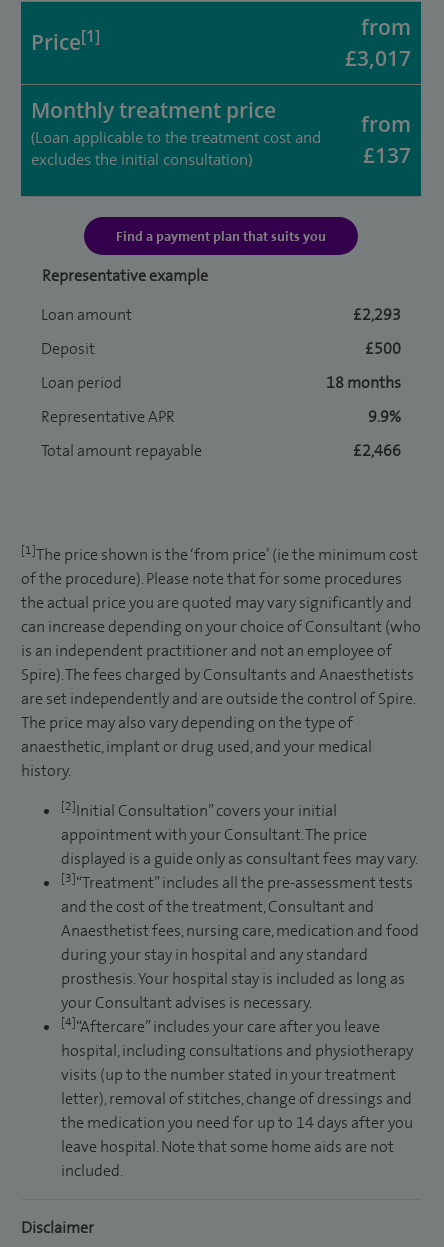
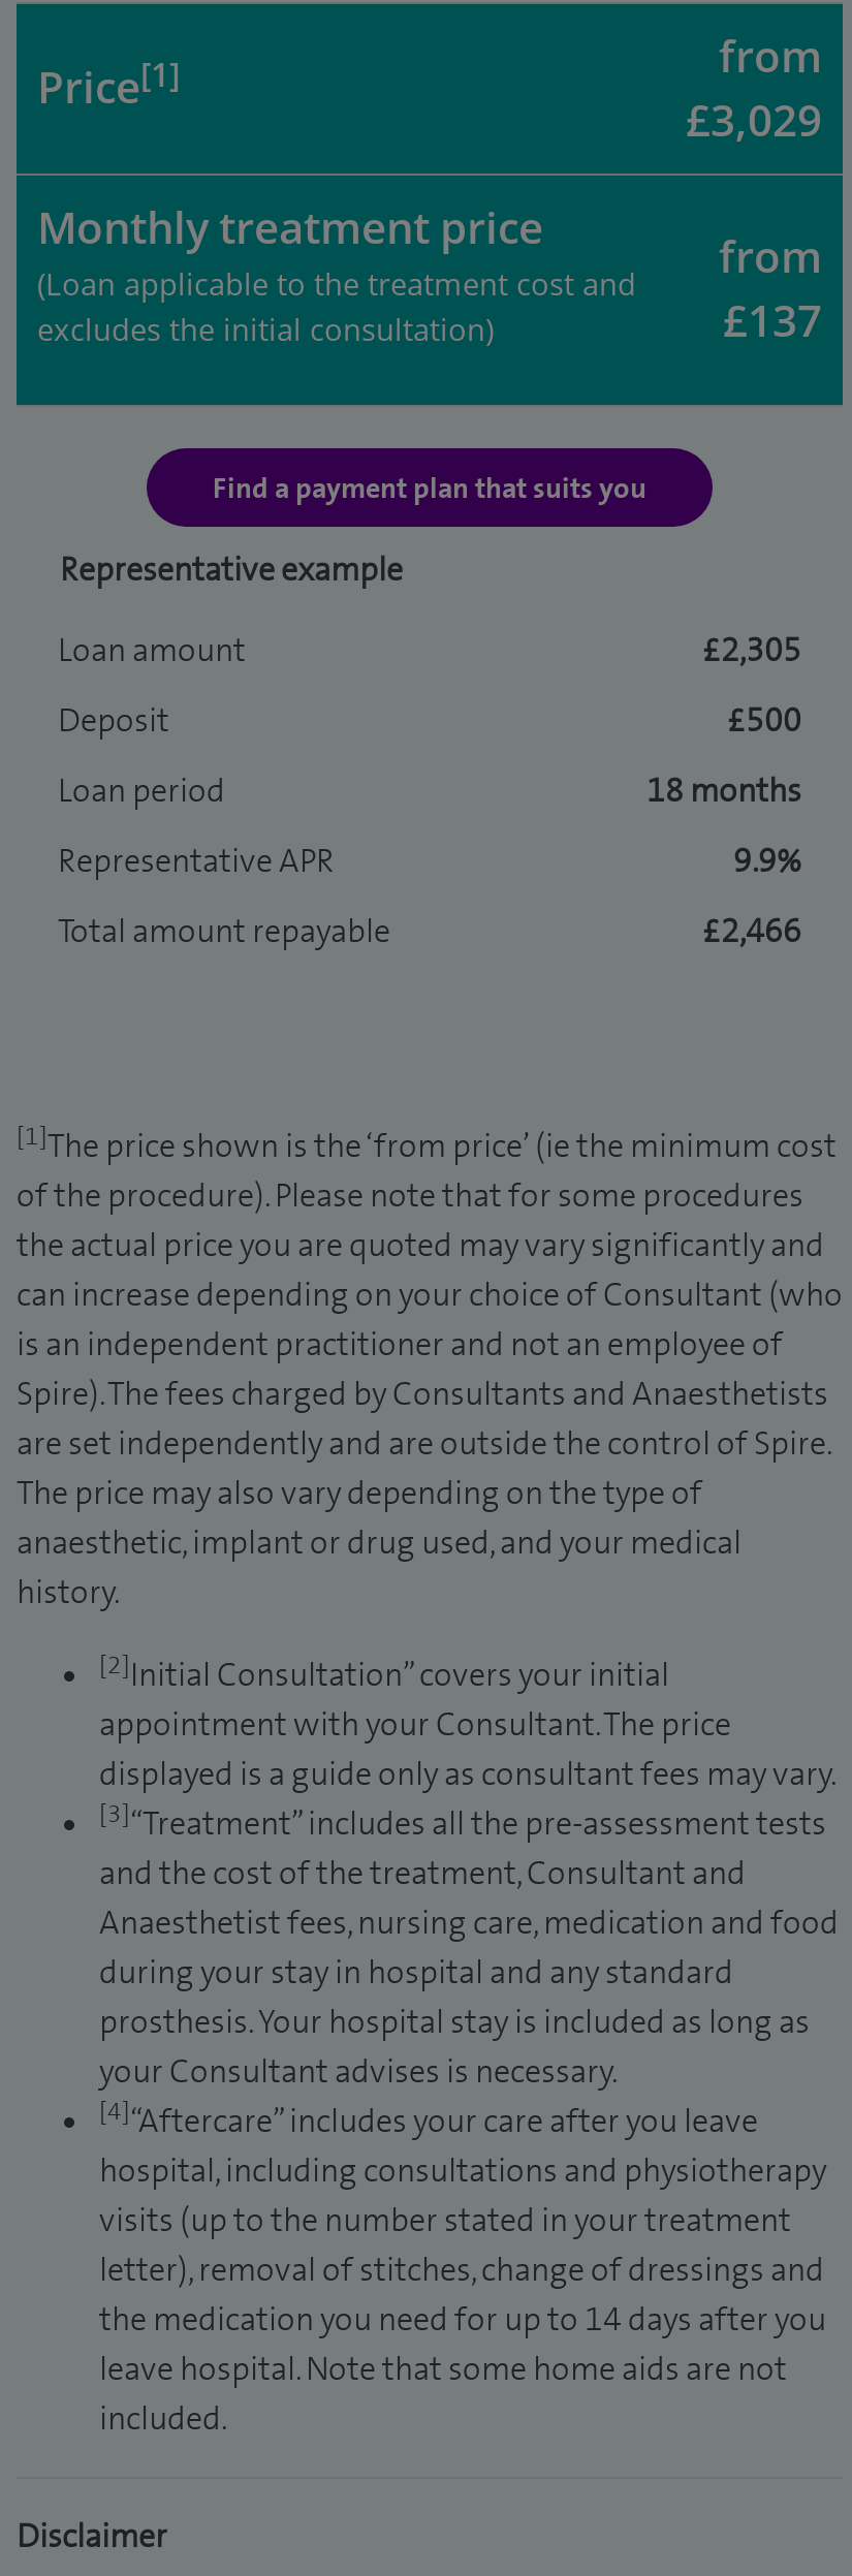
[345,44,411,72] £3,017 -> [686,91,822,149] £3,029
[353,304,401,325] £2,293 -> [702,628,801,671] £2,305

